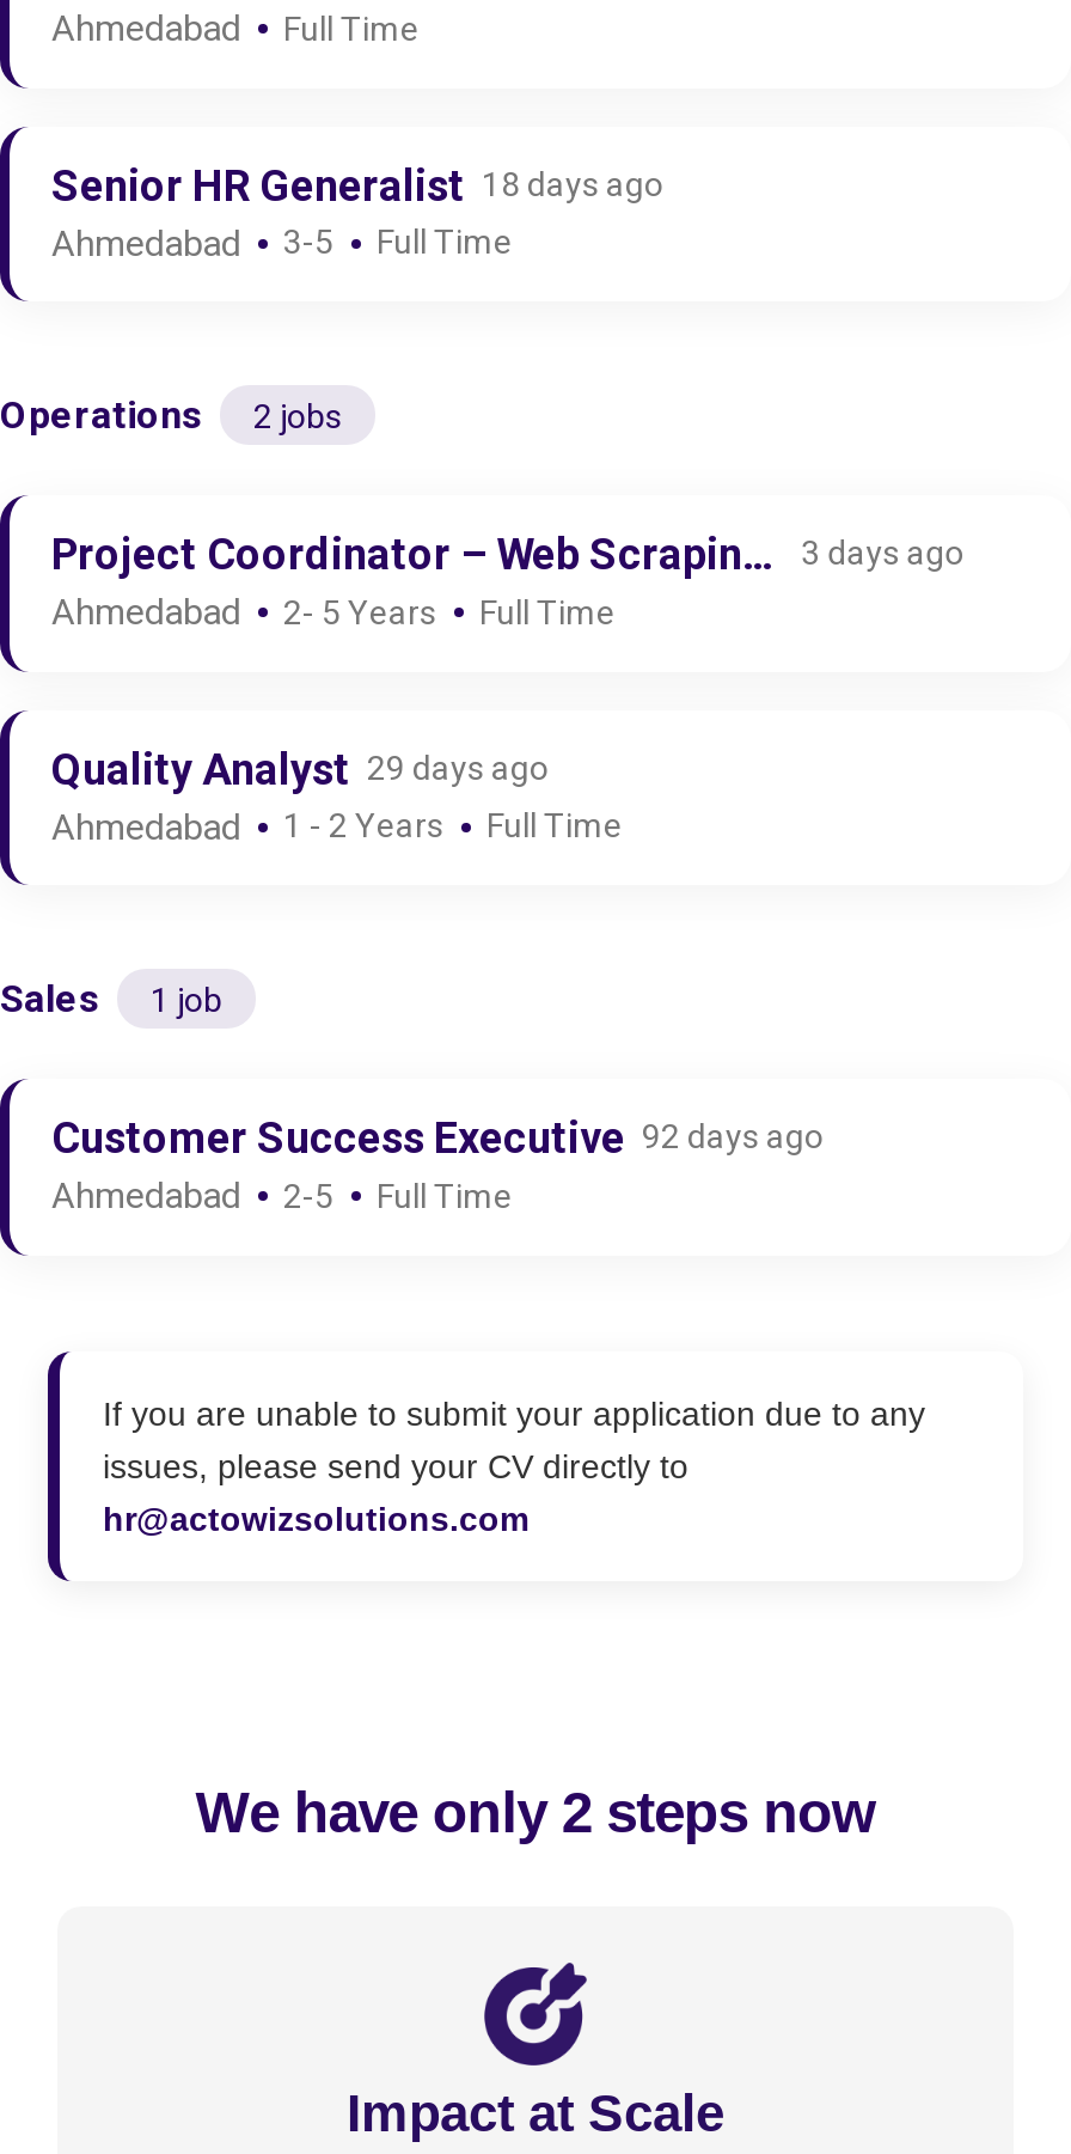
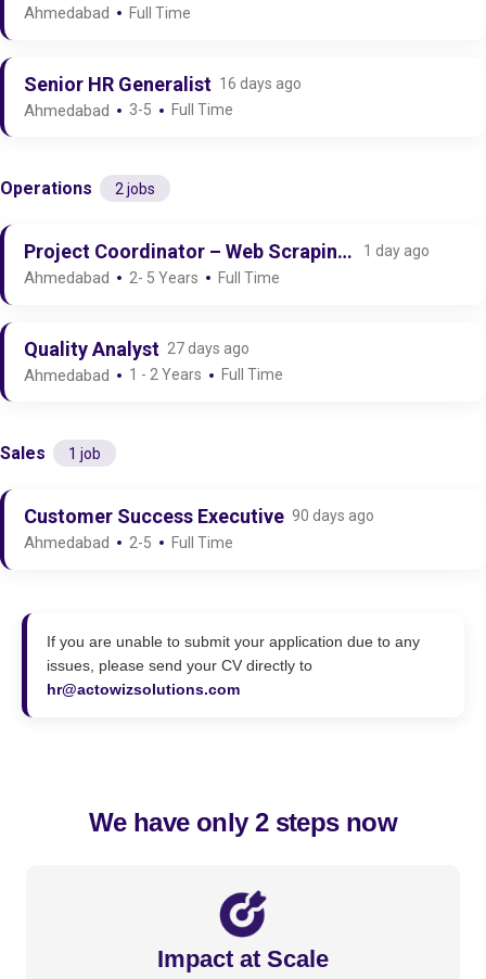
[51,159,663,209] Senior HR Generalist 18 days ago -> [23,72,301,95] Senior HR Generalist 16 days ago
[801,533,964,572] 3 days ago -> [364,242,430,259] 1 day ago
[51,743,549,793] Quality Analyst 29 days ago -> [23,337,249,360] Quality Analyst 27 days ago
[51,1112,824,1163] Customer Success Executive 92 days ago -> [23,505,374,527] Customer Success Executive 90 days ago

